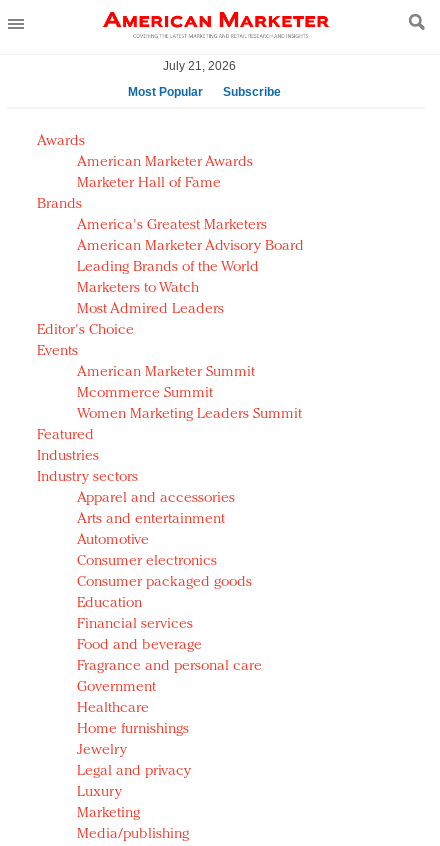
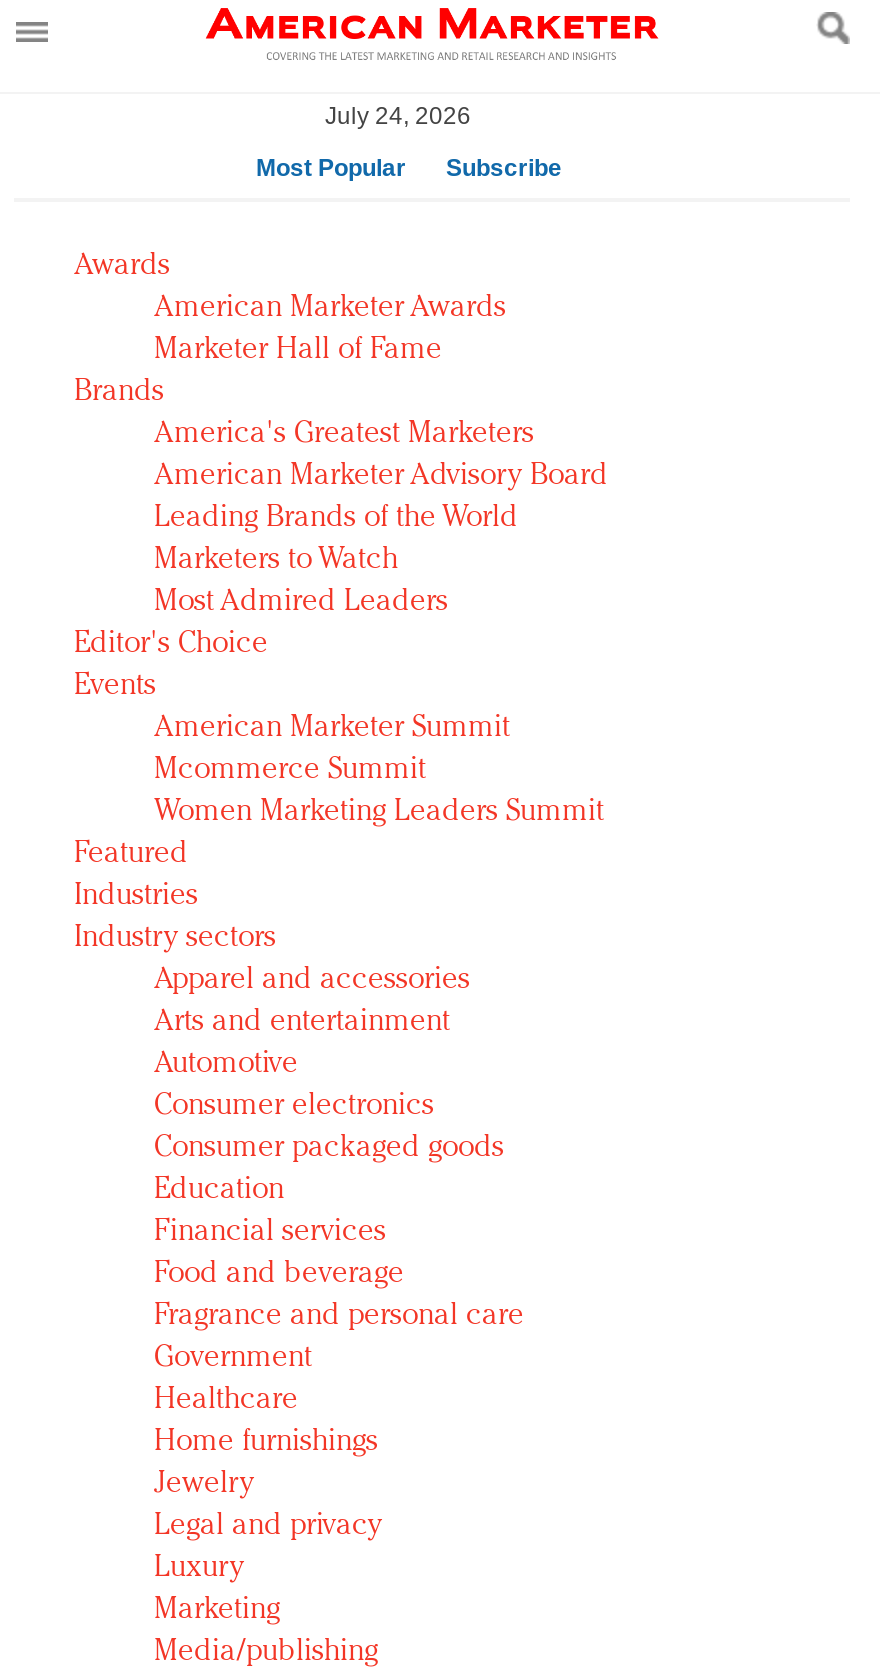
[162,59,235,73] July 21, 2026 -> [325,102,471,130] July 24, 2026

